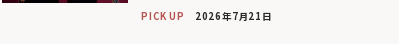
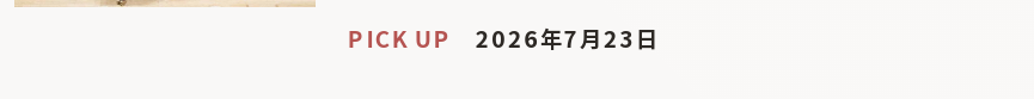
[141,9,272,23] PICK UP 2026年7月21日 -> [347,21,659,54] PICK UP 2026年7月23日

